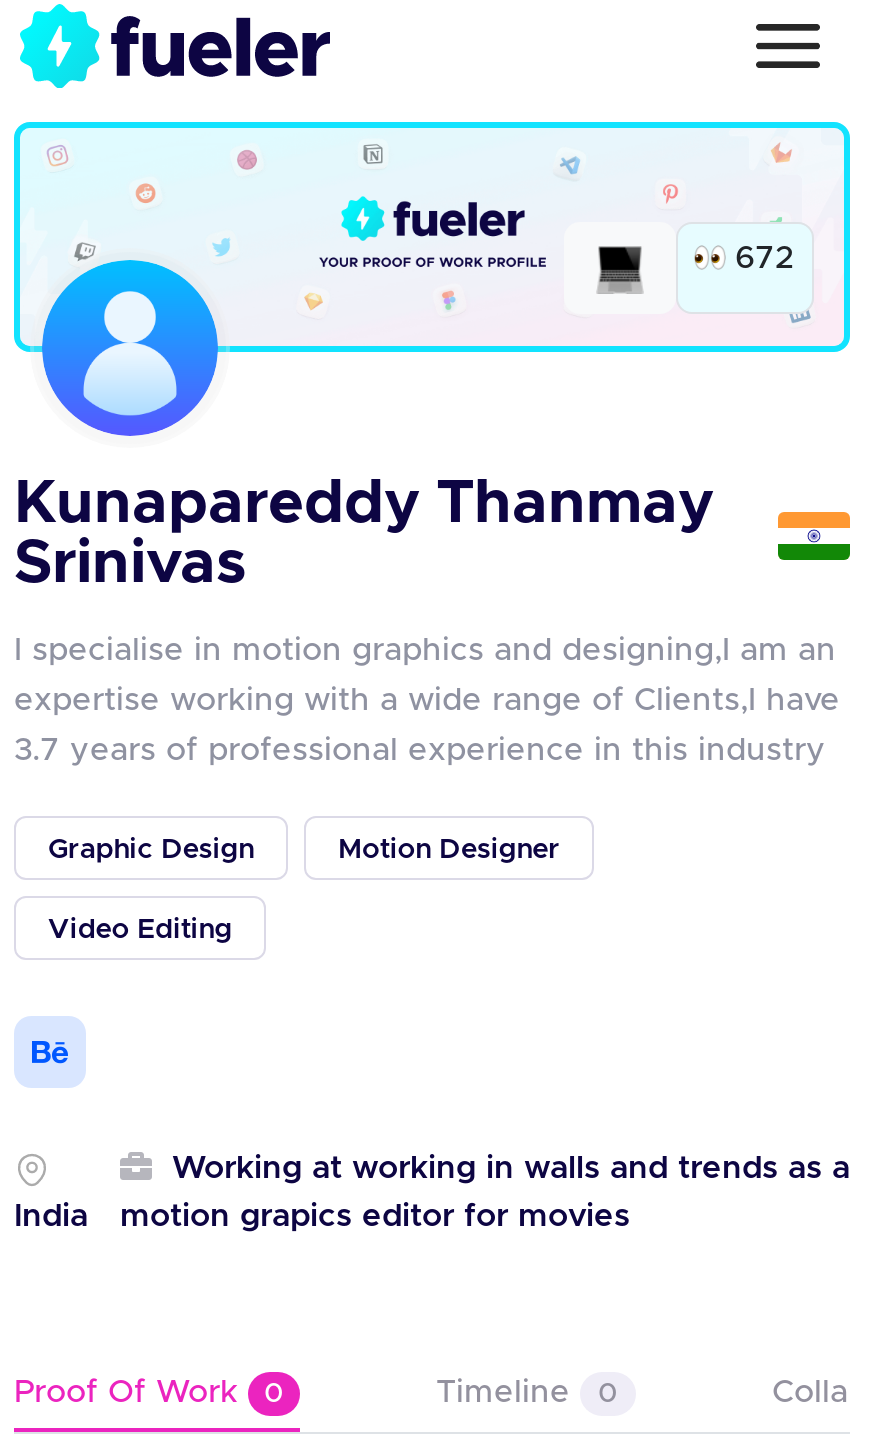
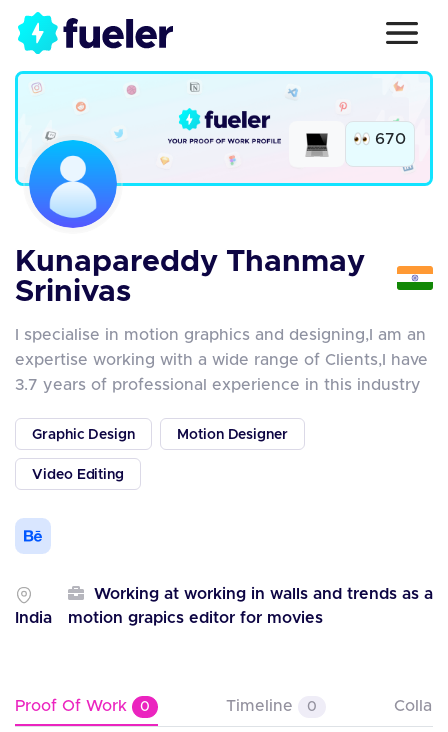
[735,243,795,275] 672 -> [374,131,405,147] 670

